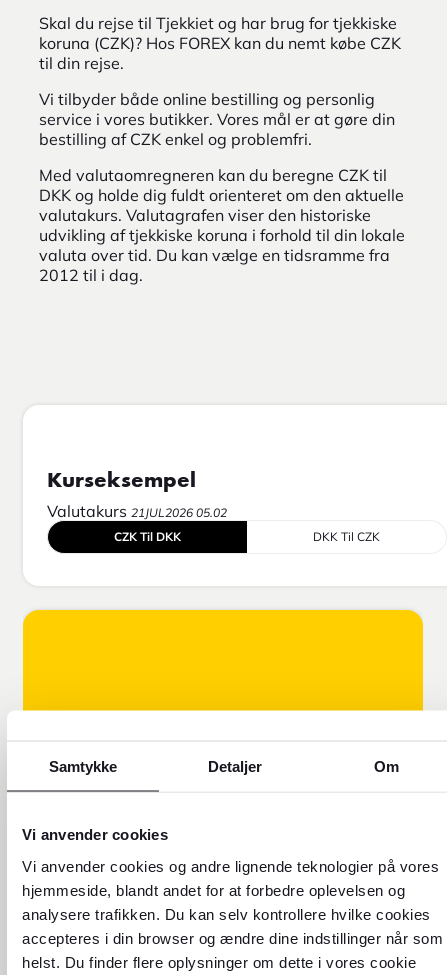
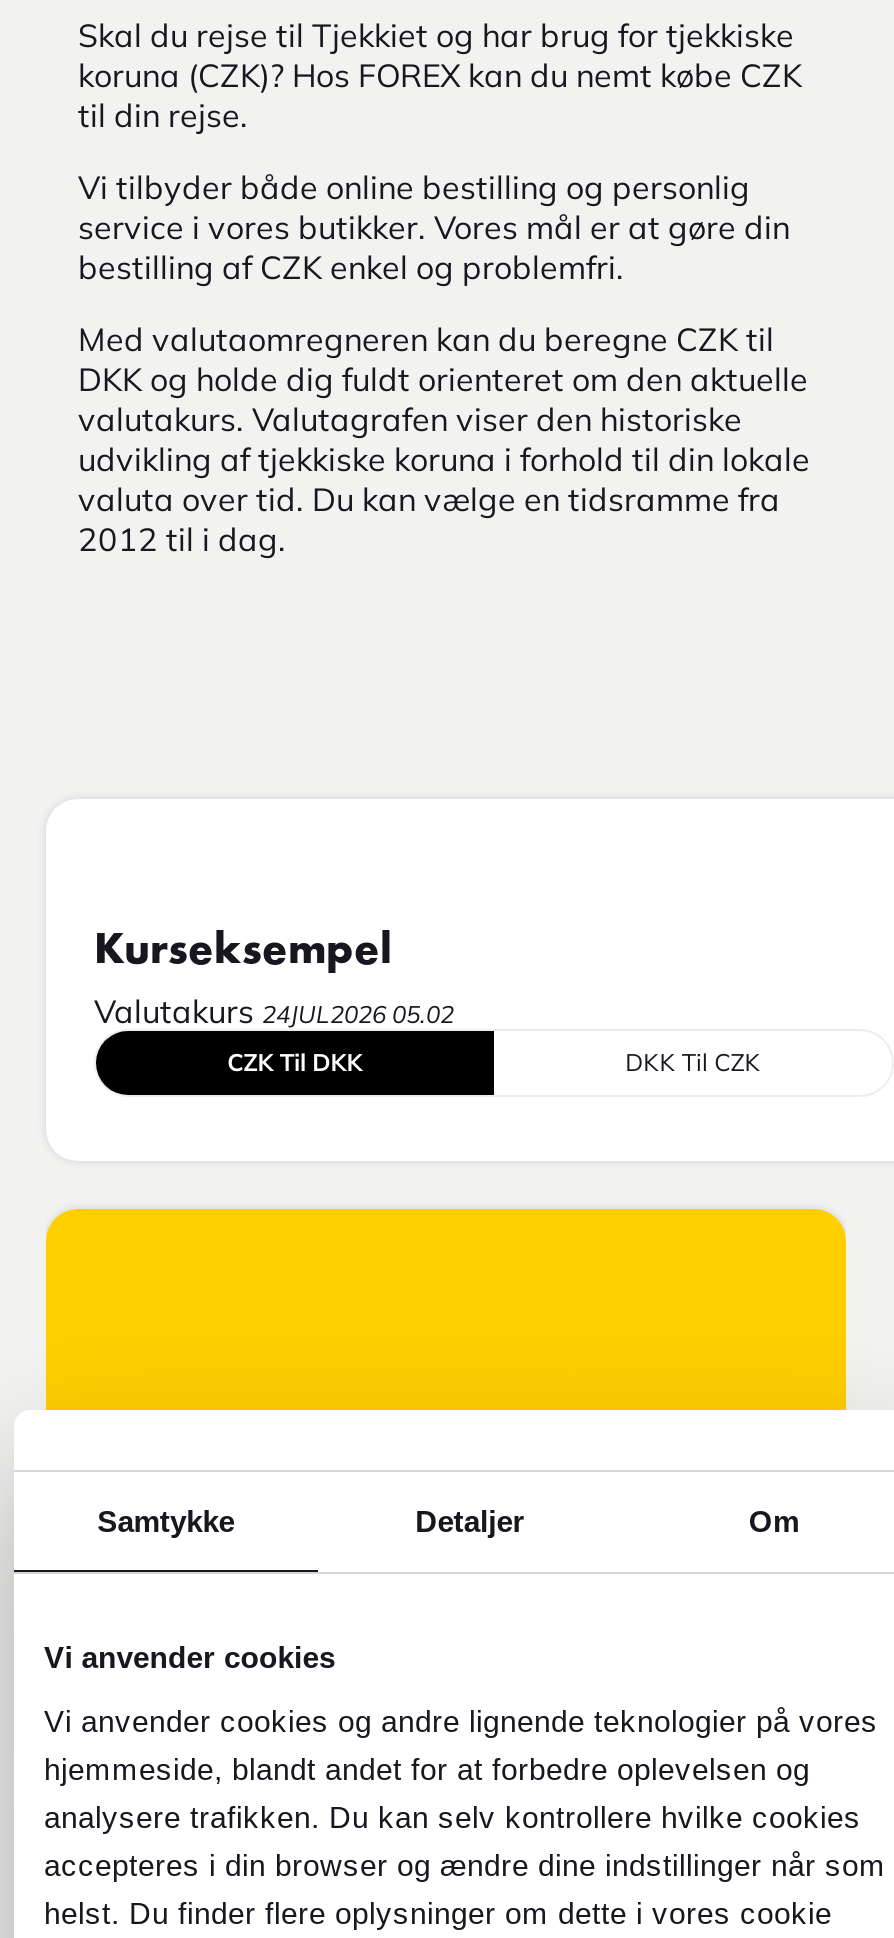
[47,501,227,521] Valutakurs 21JUL2026 05.02 -> [94,990,454,1030] Valutakurs 24JUL2026 05.02

